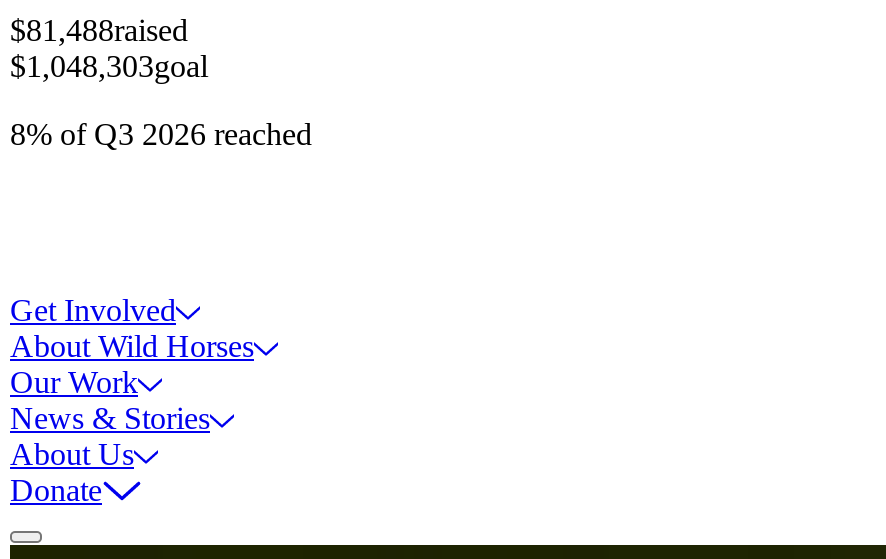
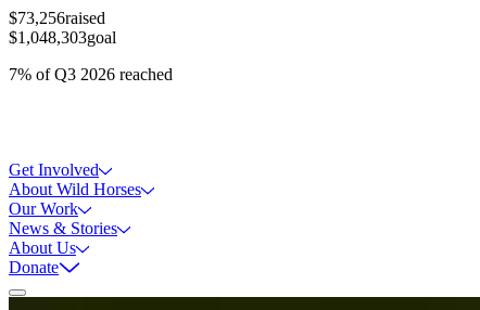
[10,13,188,47] $81,488raised -> [9,9,105,27] $73,256raised
[10,117,312,151] 8% of Q3 2026 reached -> [9,65,173,83] 7% of Q3 2026 reached

